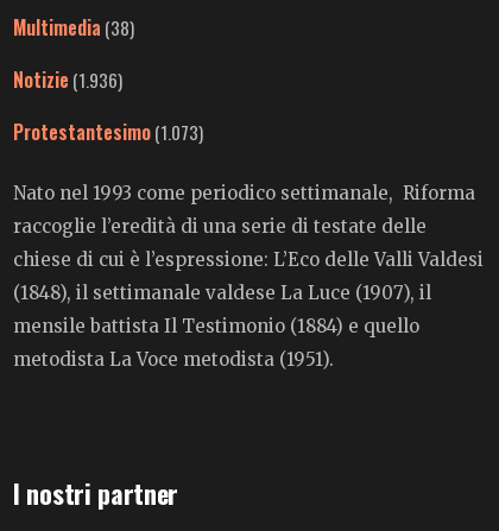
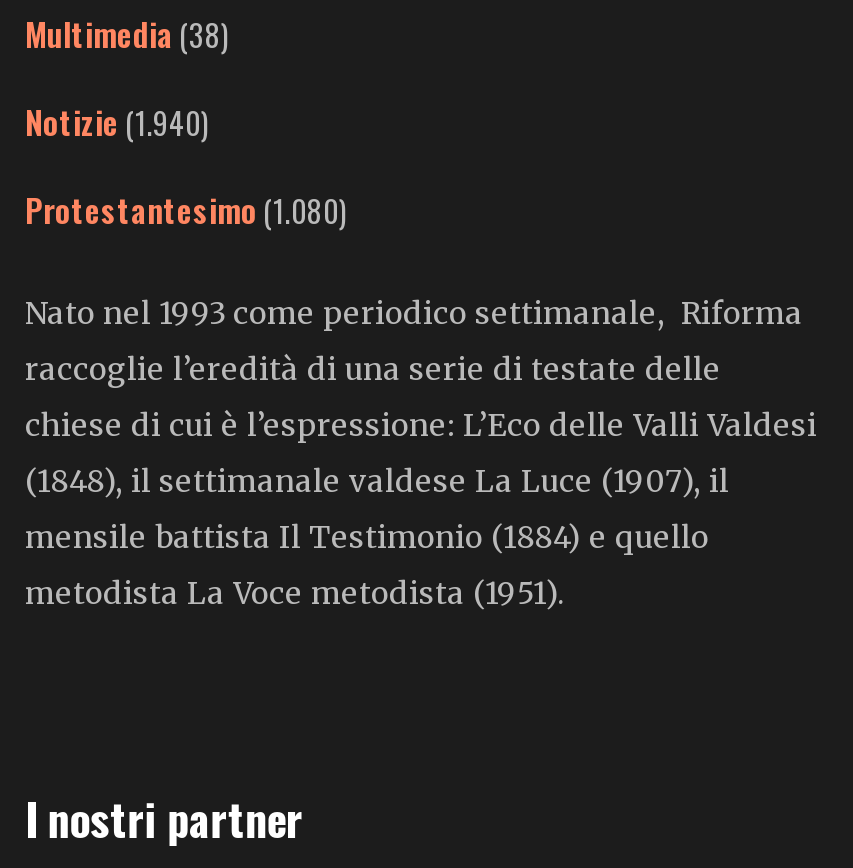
[13,65,122,94] Notizie (1.936) -> [25,98,209,146] Notizie (1.940)
[13,118,203,146] Protestantesimo (1.073) -> [25,186,347,234] Protestantesimo (1.080)

